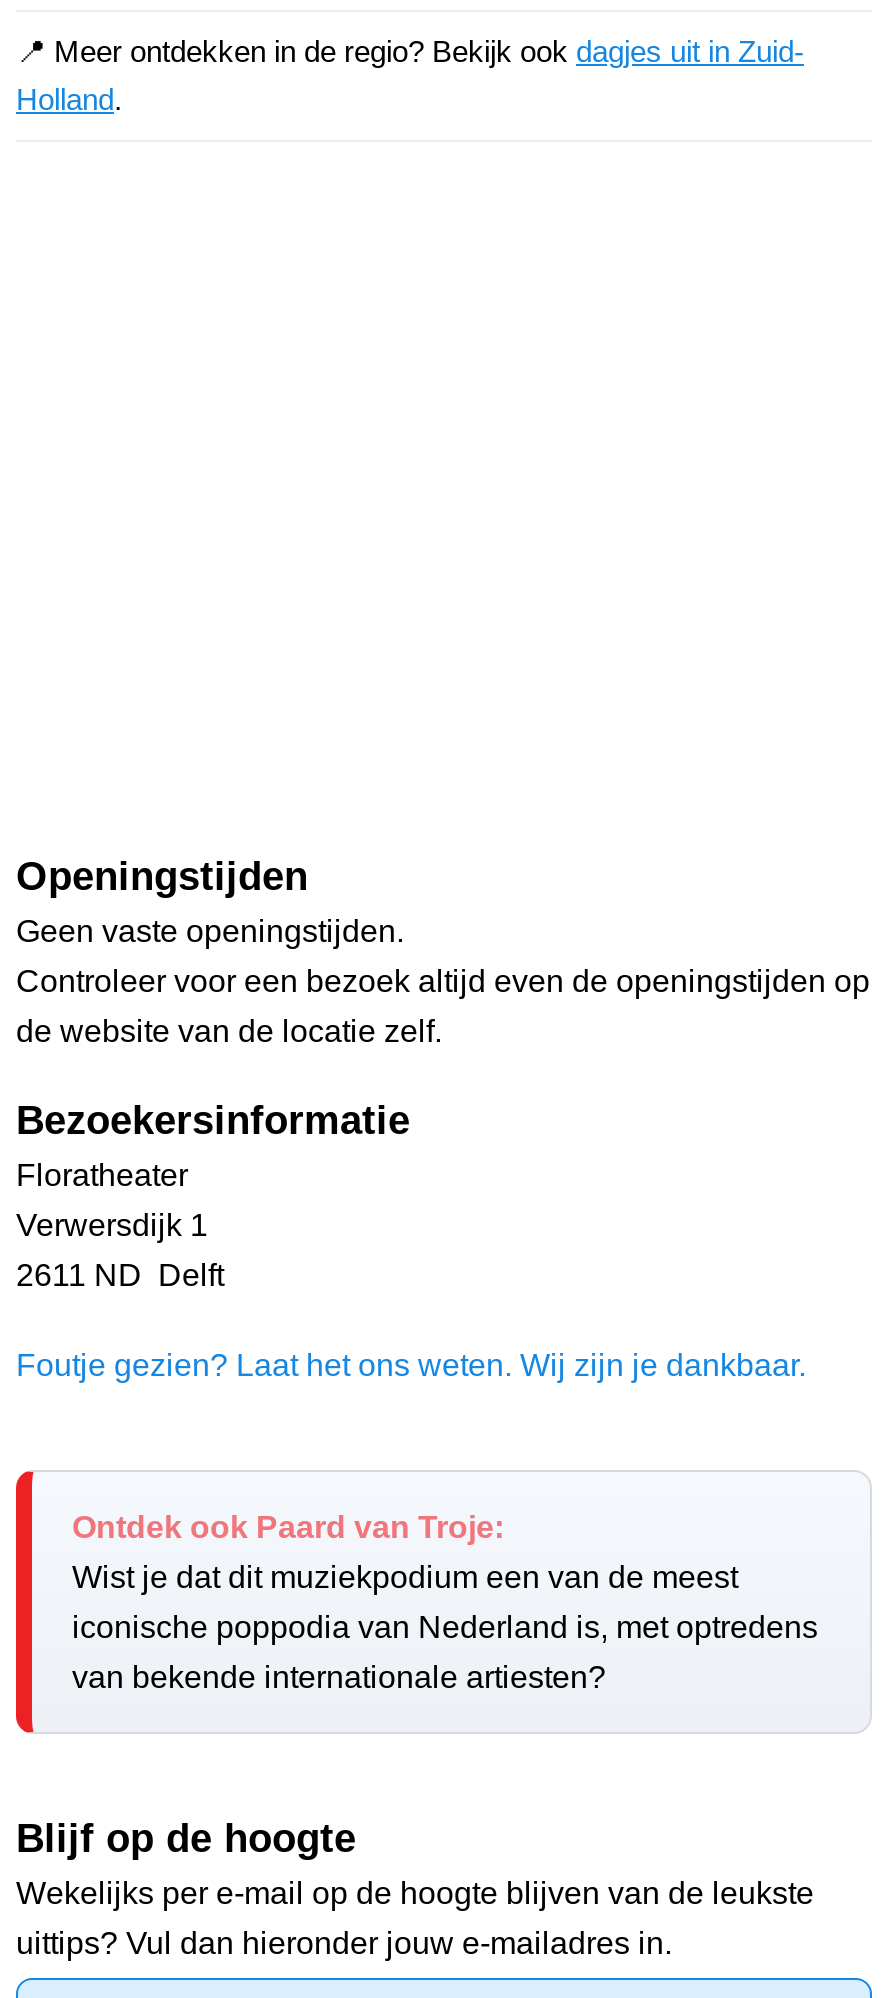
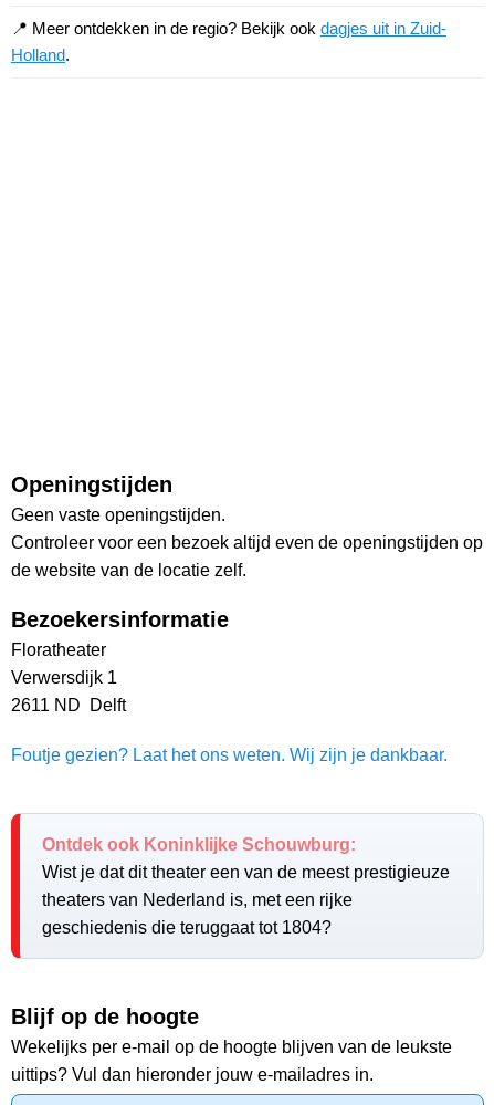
[72,1510,504,1544] Ontdek ook Paard van Troje: -> [42,835,356,854] Ontdek ook Koninklijke Schouwburg:
[72,1560,738,1594] Wist je dat dit muziekpodium een van de meest -> [42,863,450,881] Wist je dat dit theater een van de meest prestigieuze
[72,1610,818,1644] iconische poppodia van Nederland is, met optredens -> [42,890,353,909] theaters van Nederland is, met een rijke
[72,1660,606,1694] van bekende internationale artiesten? -> [42,918,332,937] geschiedenis die teruggaat tot 1804?

